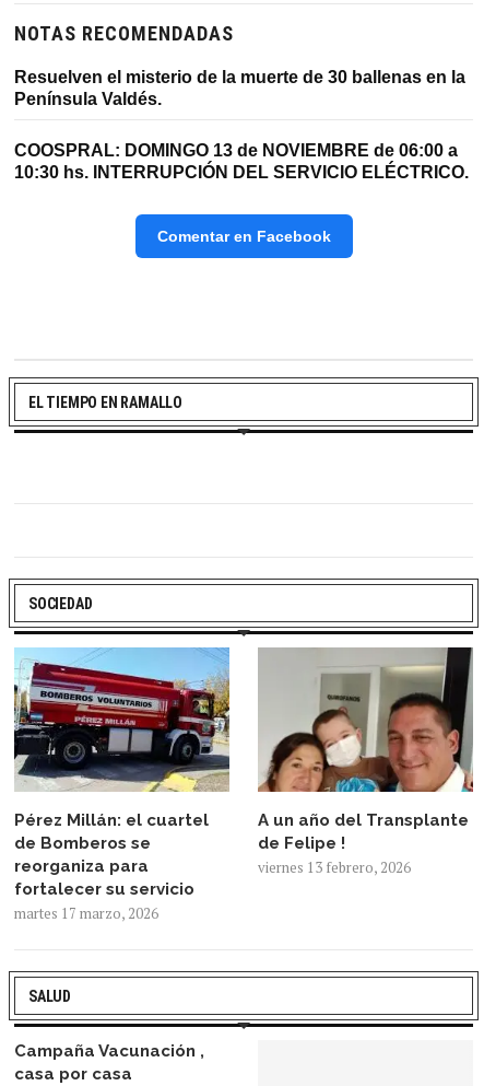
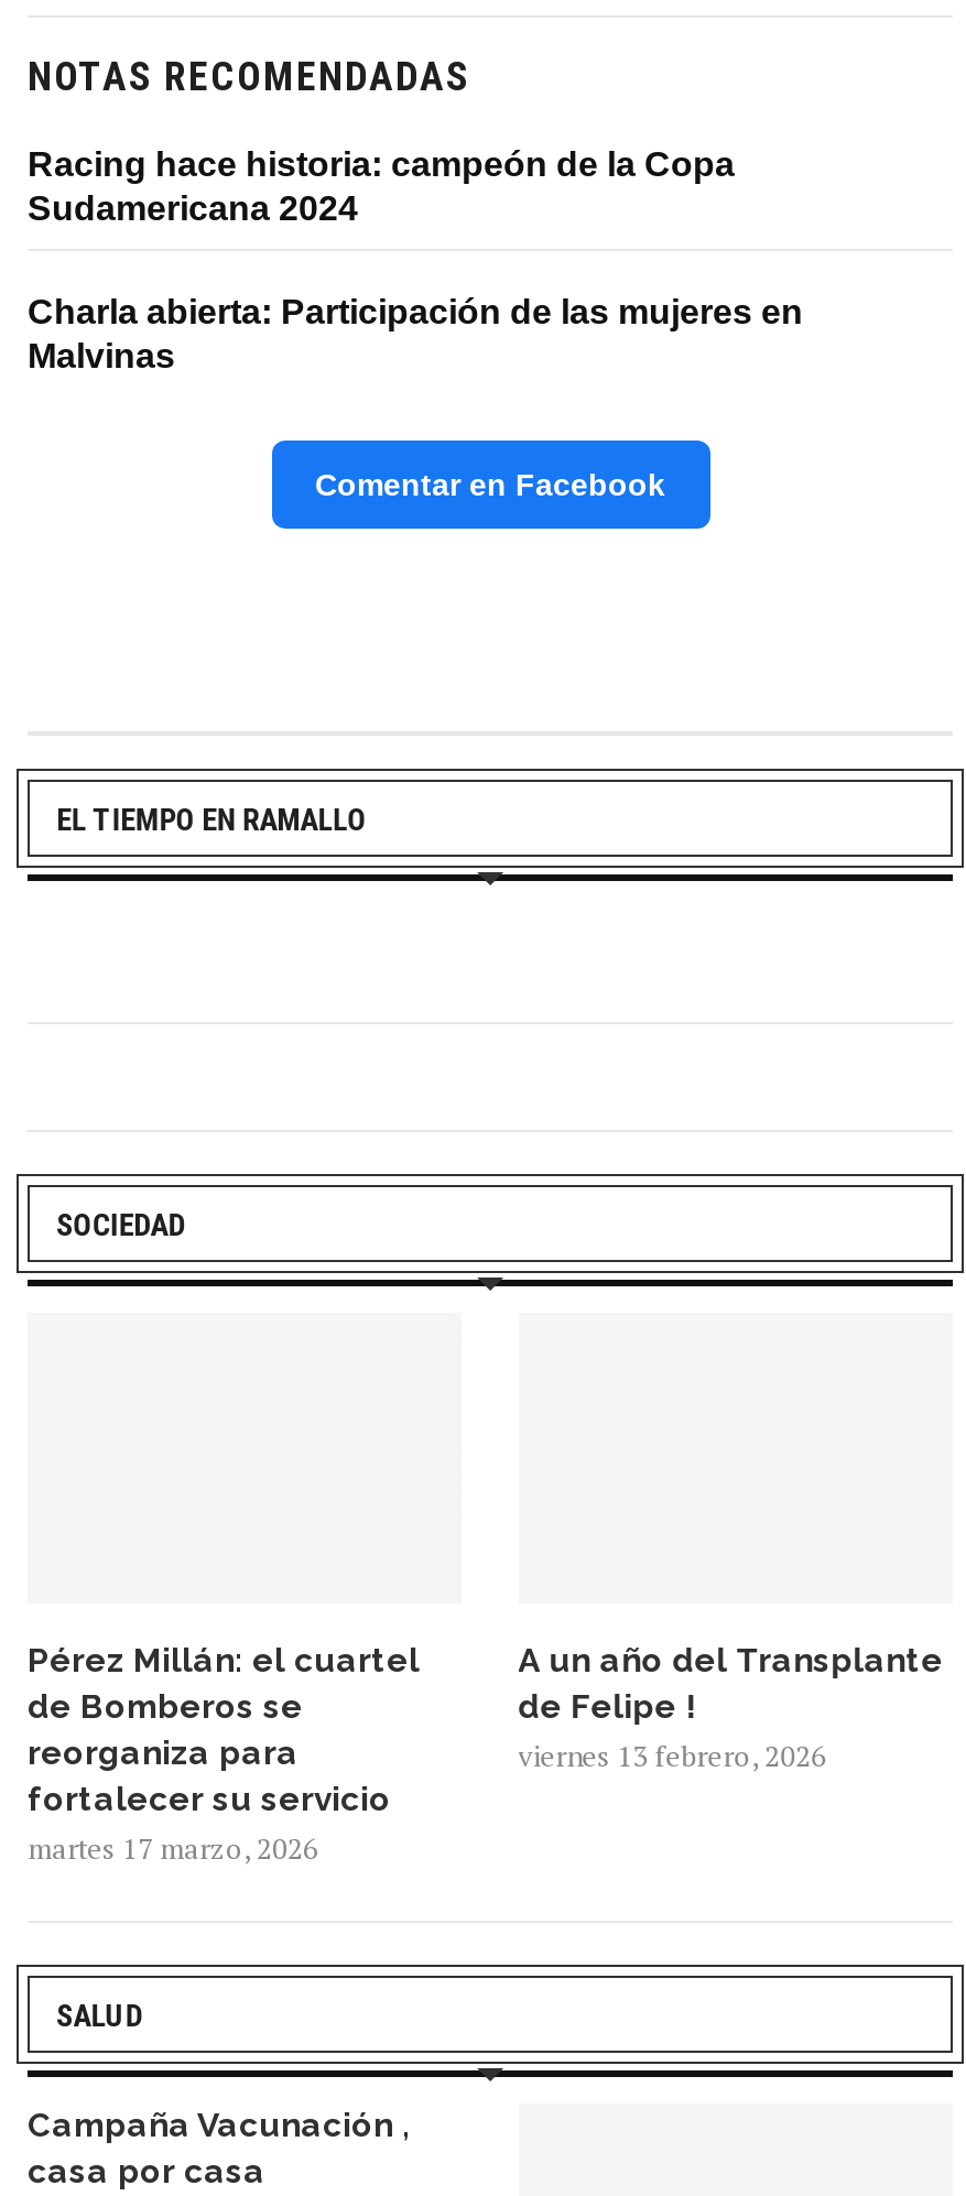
[14,68,465,109] Resuelven el misterio de la muerte de 30 ballenas en la | Península Valdés. -> [28,146,735,228] Racing hace historia: campeón de la Copa | Sudamericana 2024
[14,142,469,182] COOSPRAL: DOMINGO 13 de NOVIEMBRE de 06:00 a | 10:30 hs. INTERRUPCIÓN DEL SERVICIO ELÉCTRICO. -> [28,294,803,375] Charla abierta: Participación de las mujeres en | Malvinas
[13,646,231,793] [image] -> none
[257,646,474,793] [image] -> none

